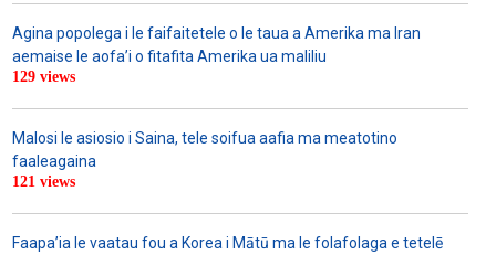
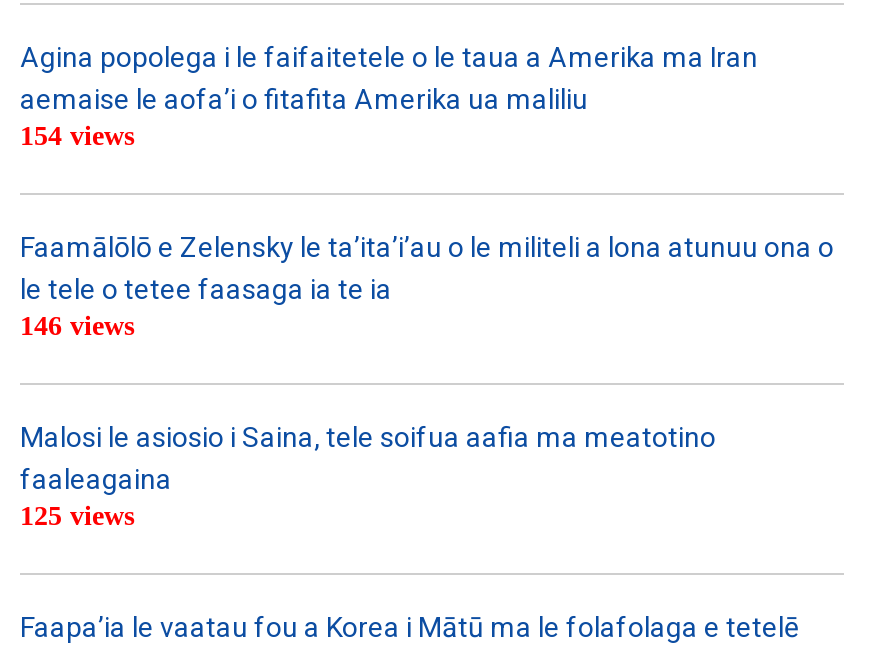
[12,68,75,85] 129 views -> [20,120,834,340] 154 views | Faamālōlō e Zelensky le ta’ita’i’au o le militeli a lona atunuu ona o | le tele o tetee faasaga ia te ia | 146 views
[12,173,75,189] 121 views -> [20,500,134,530] 125 views

